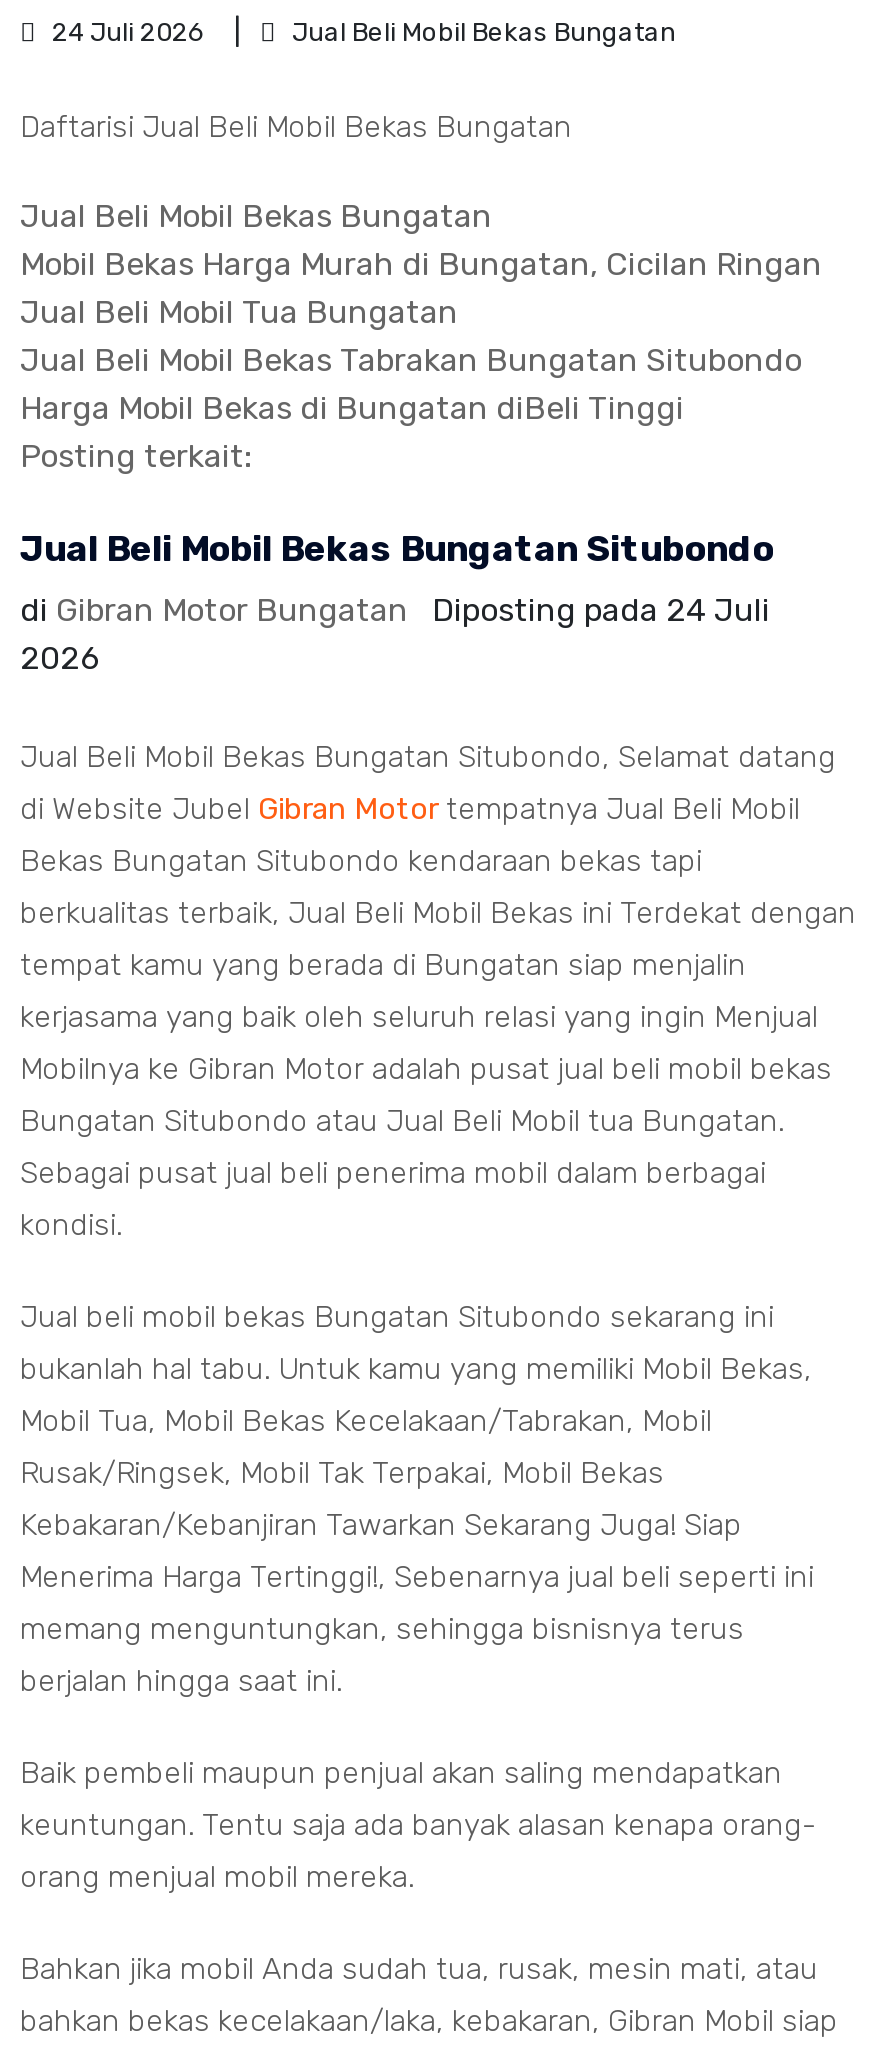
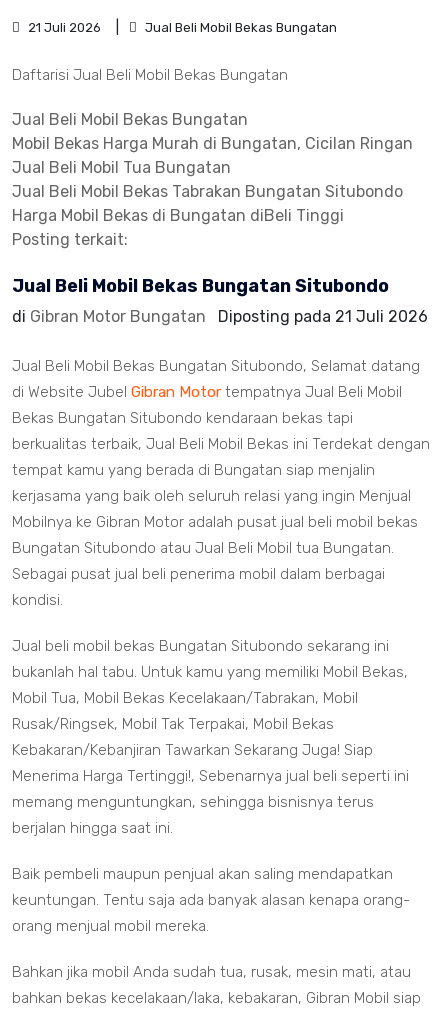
[46,17,204,47] 24 Juli 2026 -> [25,20,101,35] 21 Juli 2026
[20,591,770,677] Diposting pada 24 Juli | 2026 -> [218,307,428,326] Diposting pada 21 Juli 2026

